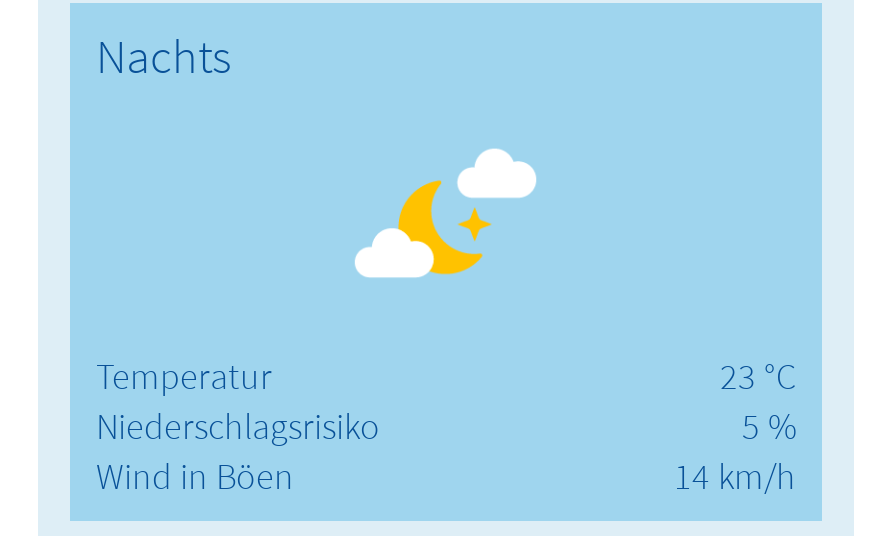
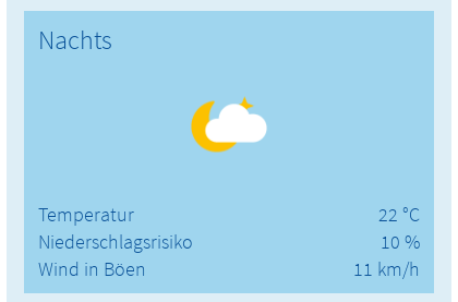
[352,147,538,279] [image] -> [180,90,278,160] [image]
[720,353,796,399] 23 °C -> [378,202,420,227] 22 °C
[742,403,796,449] 5 % -> [381,229,420,254] 10 %
[674,453,796,499] 14 km/h -> [353,256,420,282] 11 km/h

